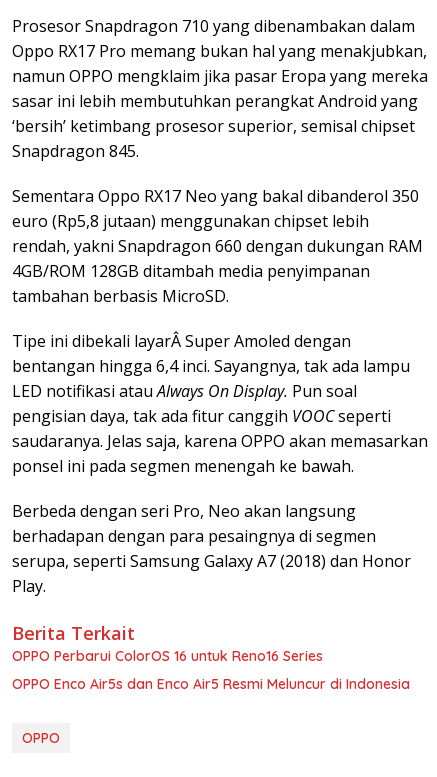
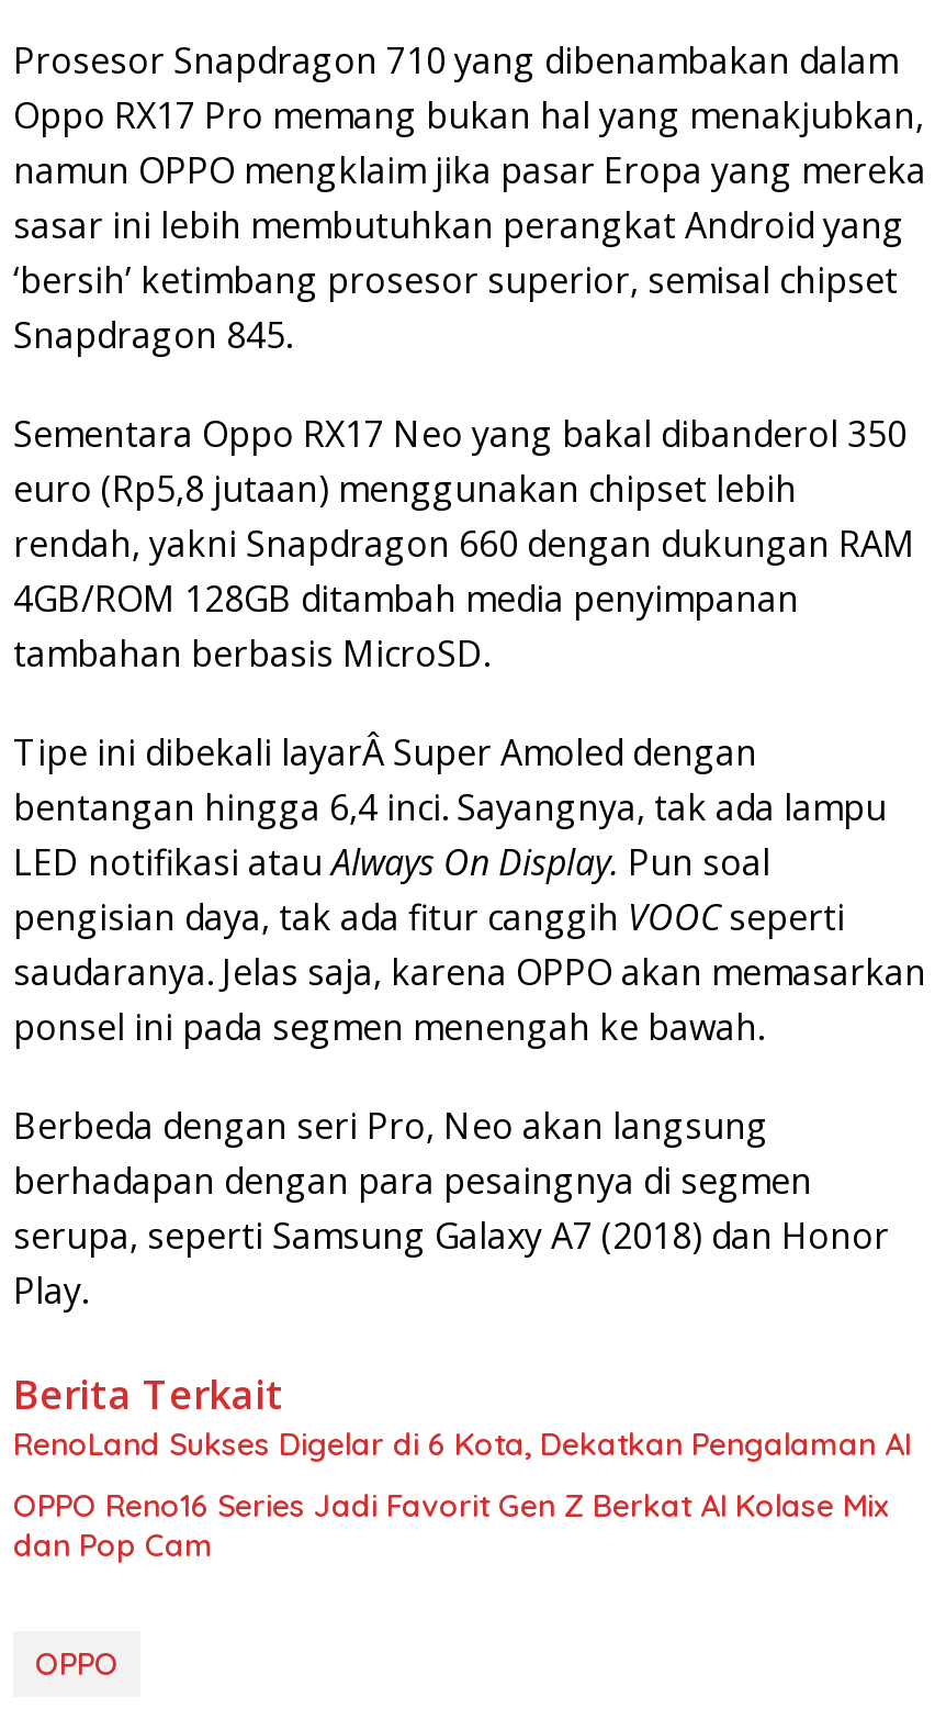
[12,647,323,665] OPPO Perbarui ColorOS 16 untuk Reno16 Series -> [13,1426,911,1465] RenoLand Sukses Digelar di 6 Kota, Dekatkan Pengalaman AI
[12,675,410,693] OPPO Enco Air5s dan Enco Air5 Resmi Meluncur di Indonesia -> [13,1487,889,1566] OPPO Reno16 Series Jadi Favorit Gen Z Berkat AI Kolase Mix | dan Pop Cam

